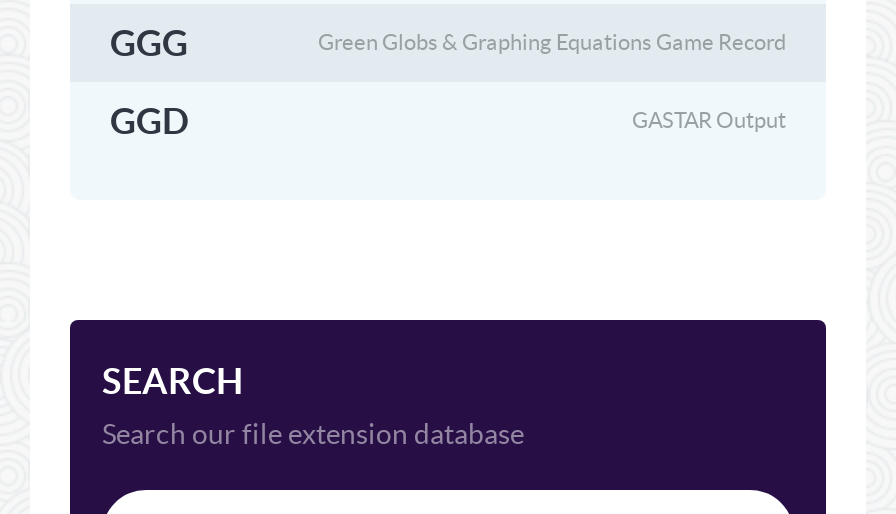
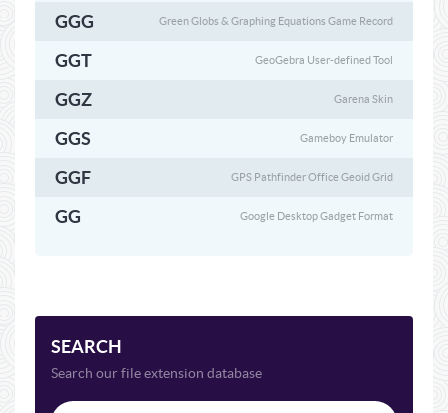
[110,100,786,142] GGD | GASTAR Output -> [55,50,393,227] GGT | GeoGebra User-defined Tool | GGZ | Garena Skin | GGS | Gameboy Emulator | GGF | GPS Pathfinder Office Geoid Grid | GG | Google Desktop Gadget Format

